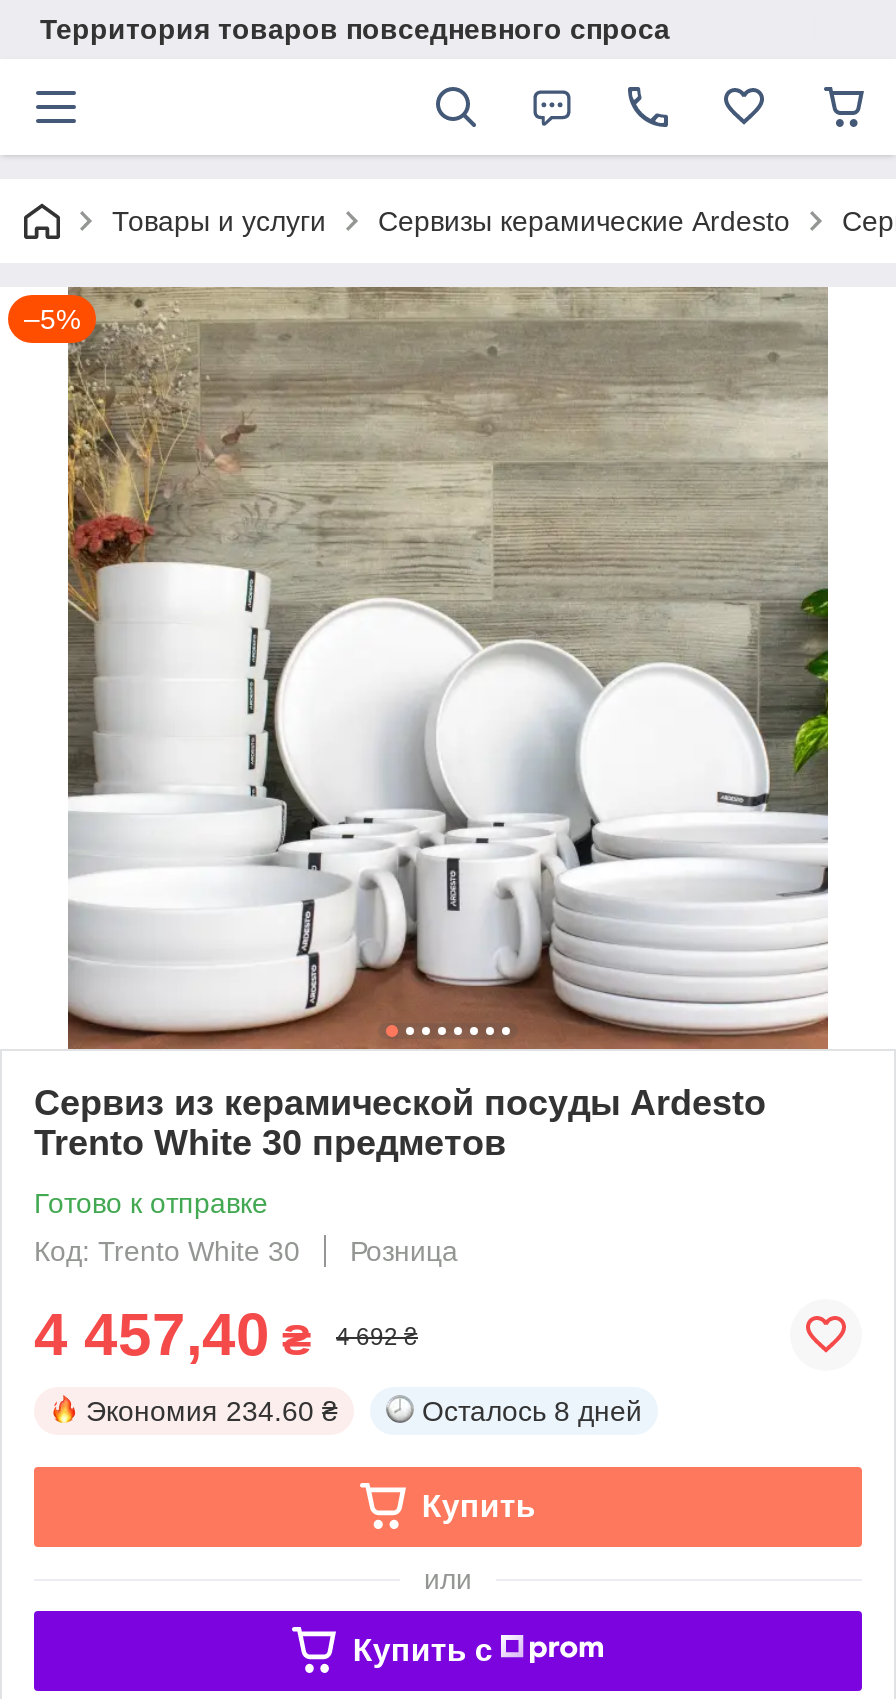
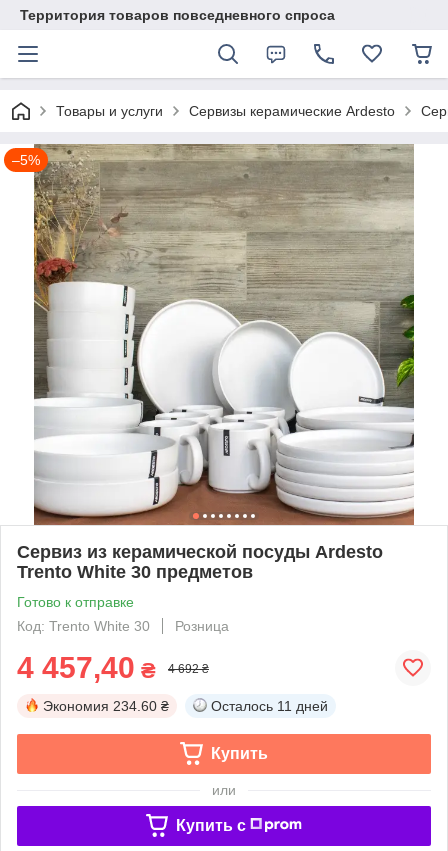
[422,1395,642,1427] Осталось 8 дней -> [211,698,328,714] Осталось 11 дней

